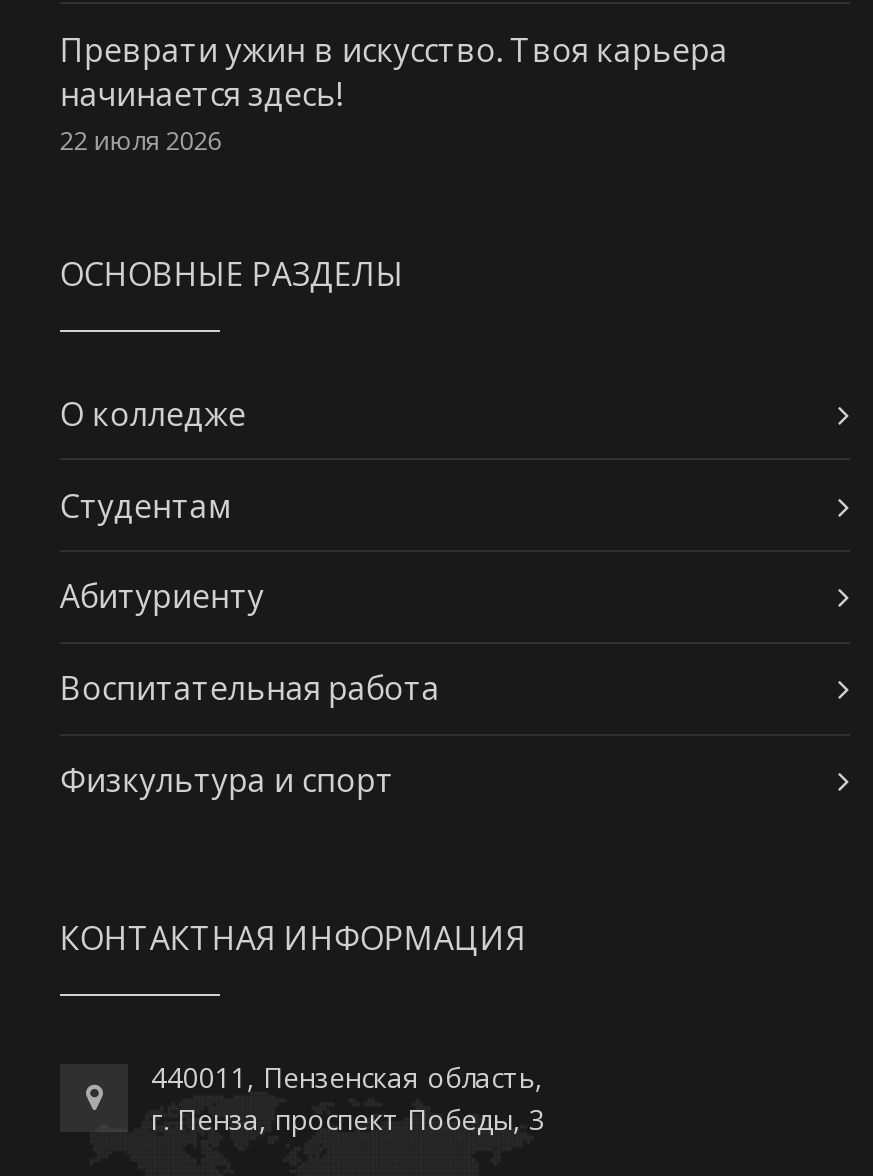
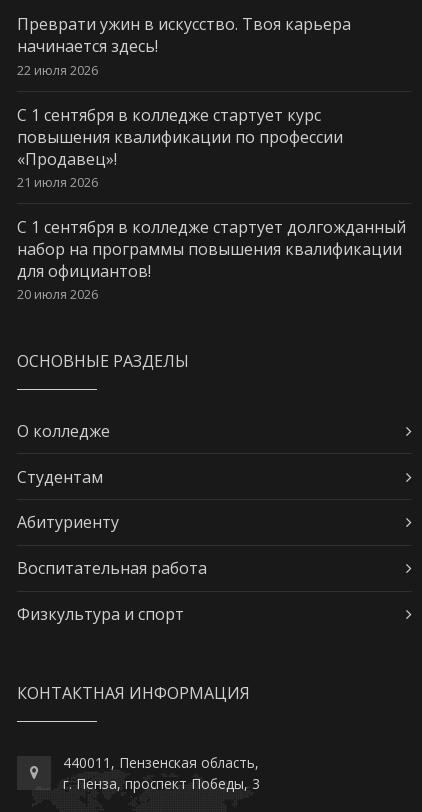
none -> [17,104,406,303] С 1 сентября в колледже стартует курс | повышения квалификации по профессии | «Продавец»! | 21 июля 2026 | С 1 сентября в колледже стартует долгожданный | набор на программы повышения квалификации | для официантов! | 20 июля 2026

